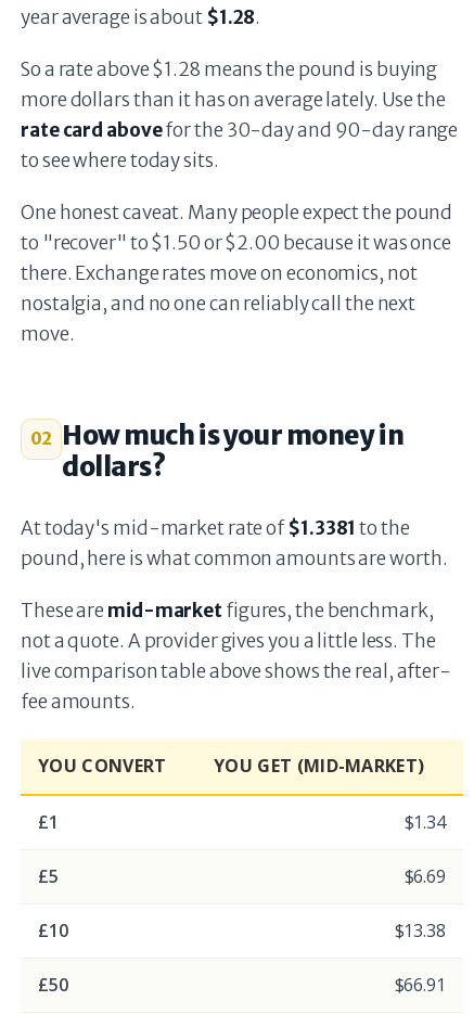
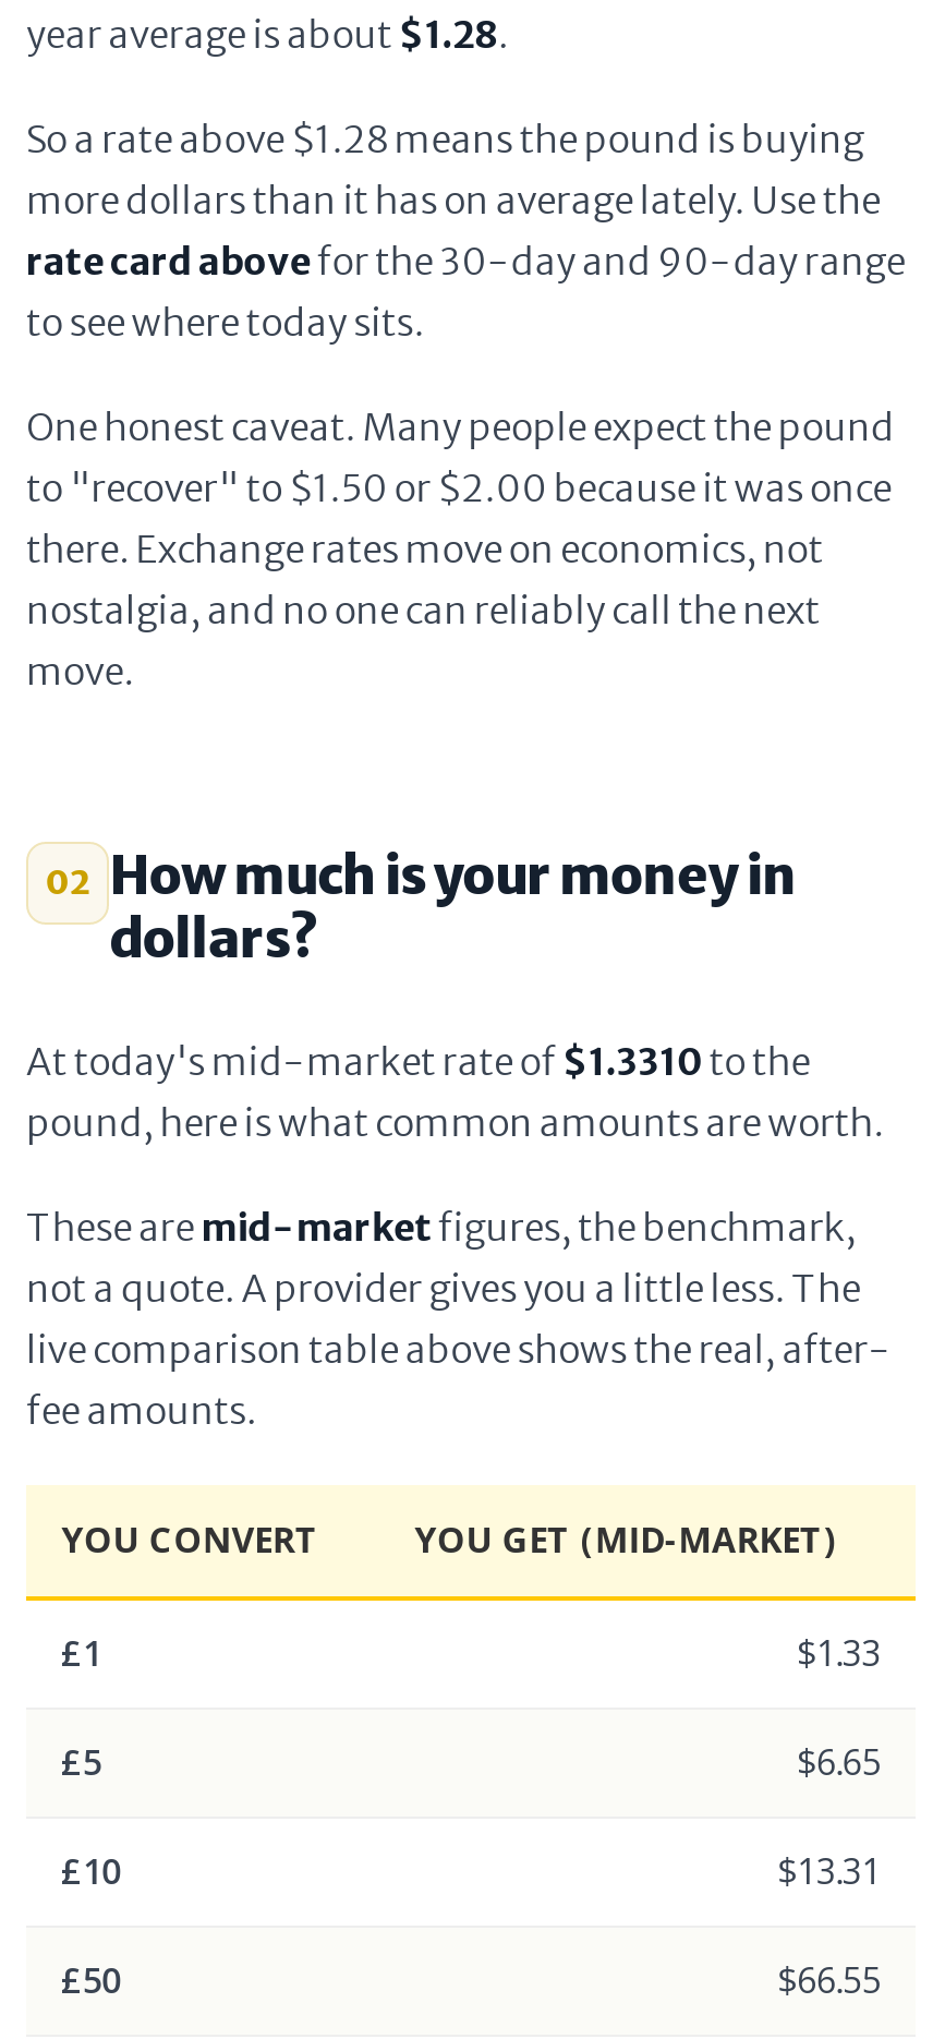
[21,516,410,540] At today's mid-market rate of $1.3381 to the -> [26,1038,810,1086] At today's mid-market rate of $1.3310 to the
[404,810,446,834] $1.34 -> [797,1629,881,1677] $1.33
[404,864,446,888] $6.69 -> [797,1738,881,1786] $6.65
[394,919,446,942] $13.38 -> [777,1847,881,1895] $13.31
[394,973,446,997] $66.91 -> [777,1956,881,2004] $66.55

